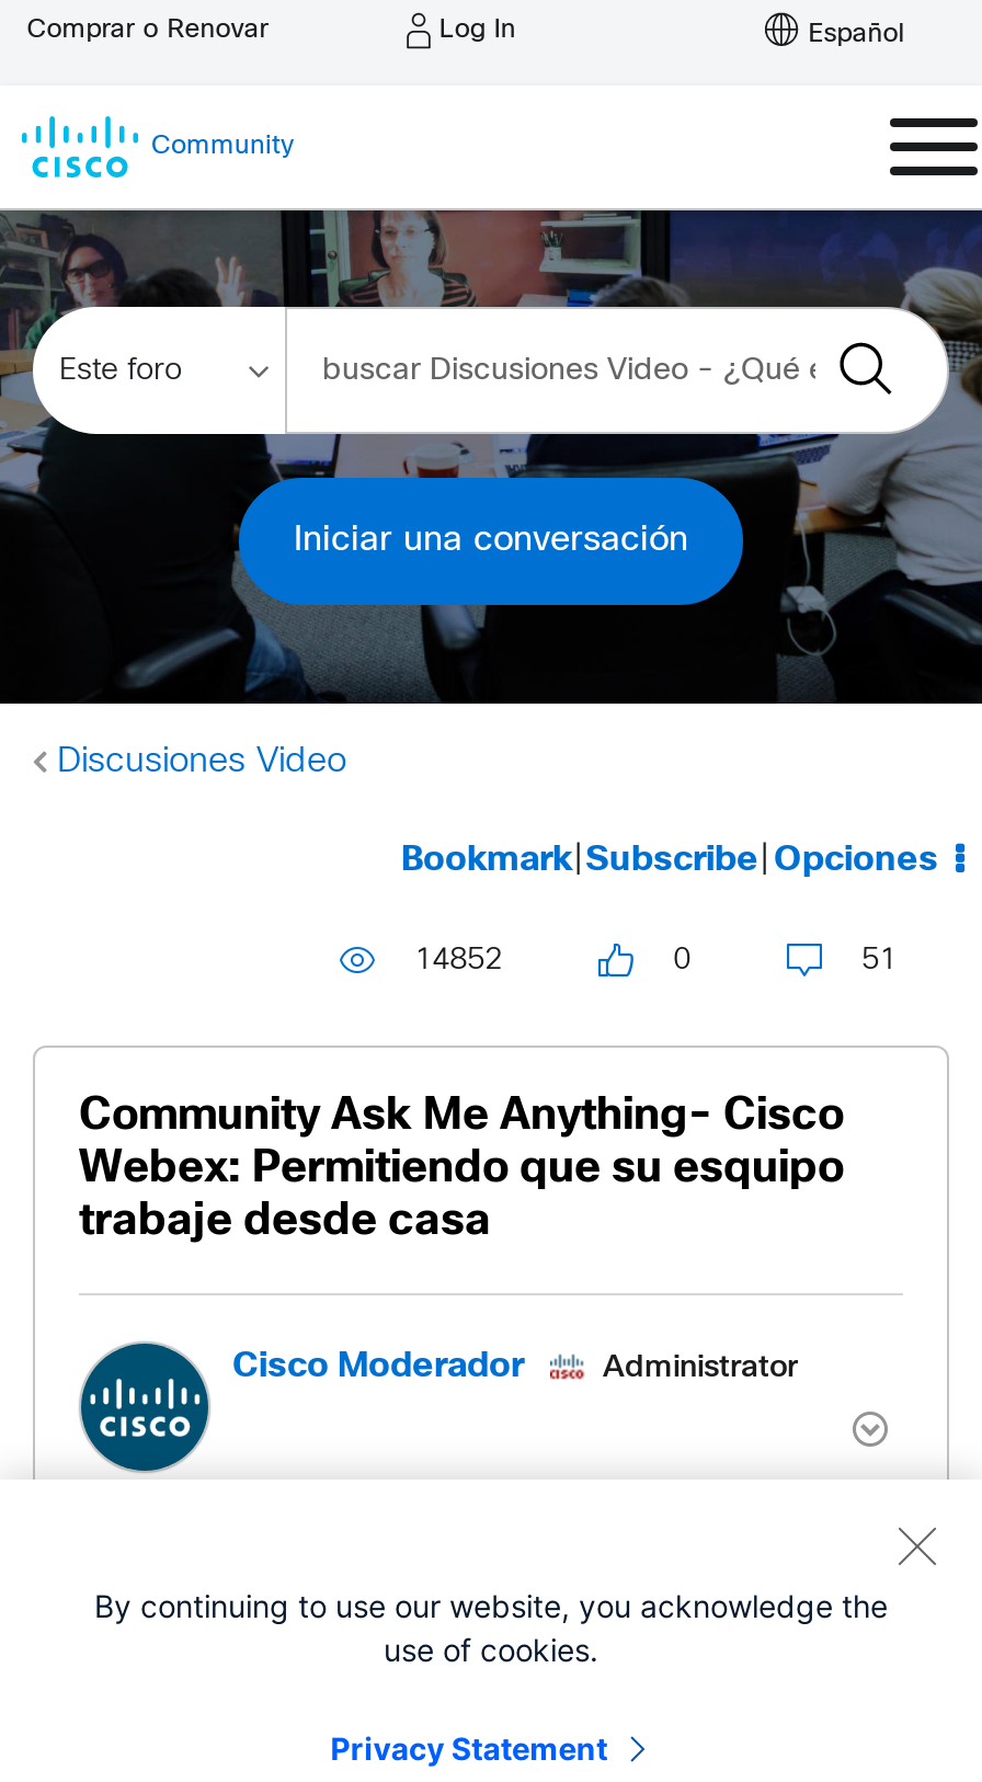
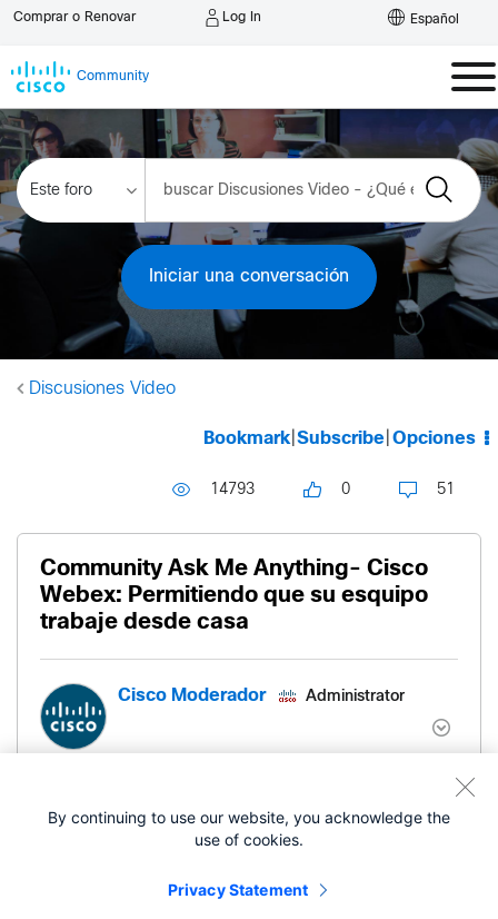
[414,947,502,975] 14852 -> [210,483,255,497] 14793

